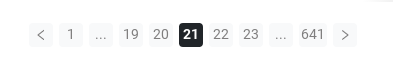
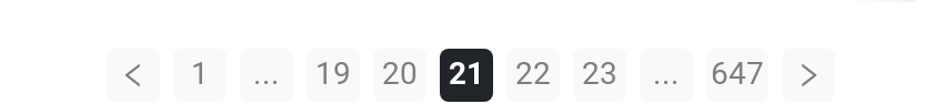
[301,26,325,42] 641 -> [711,56,764,91] 647

